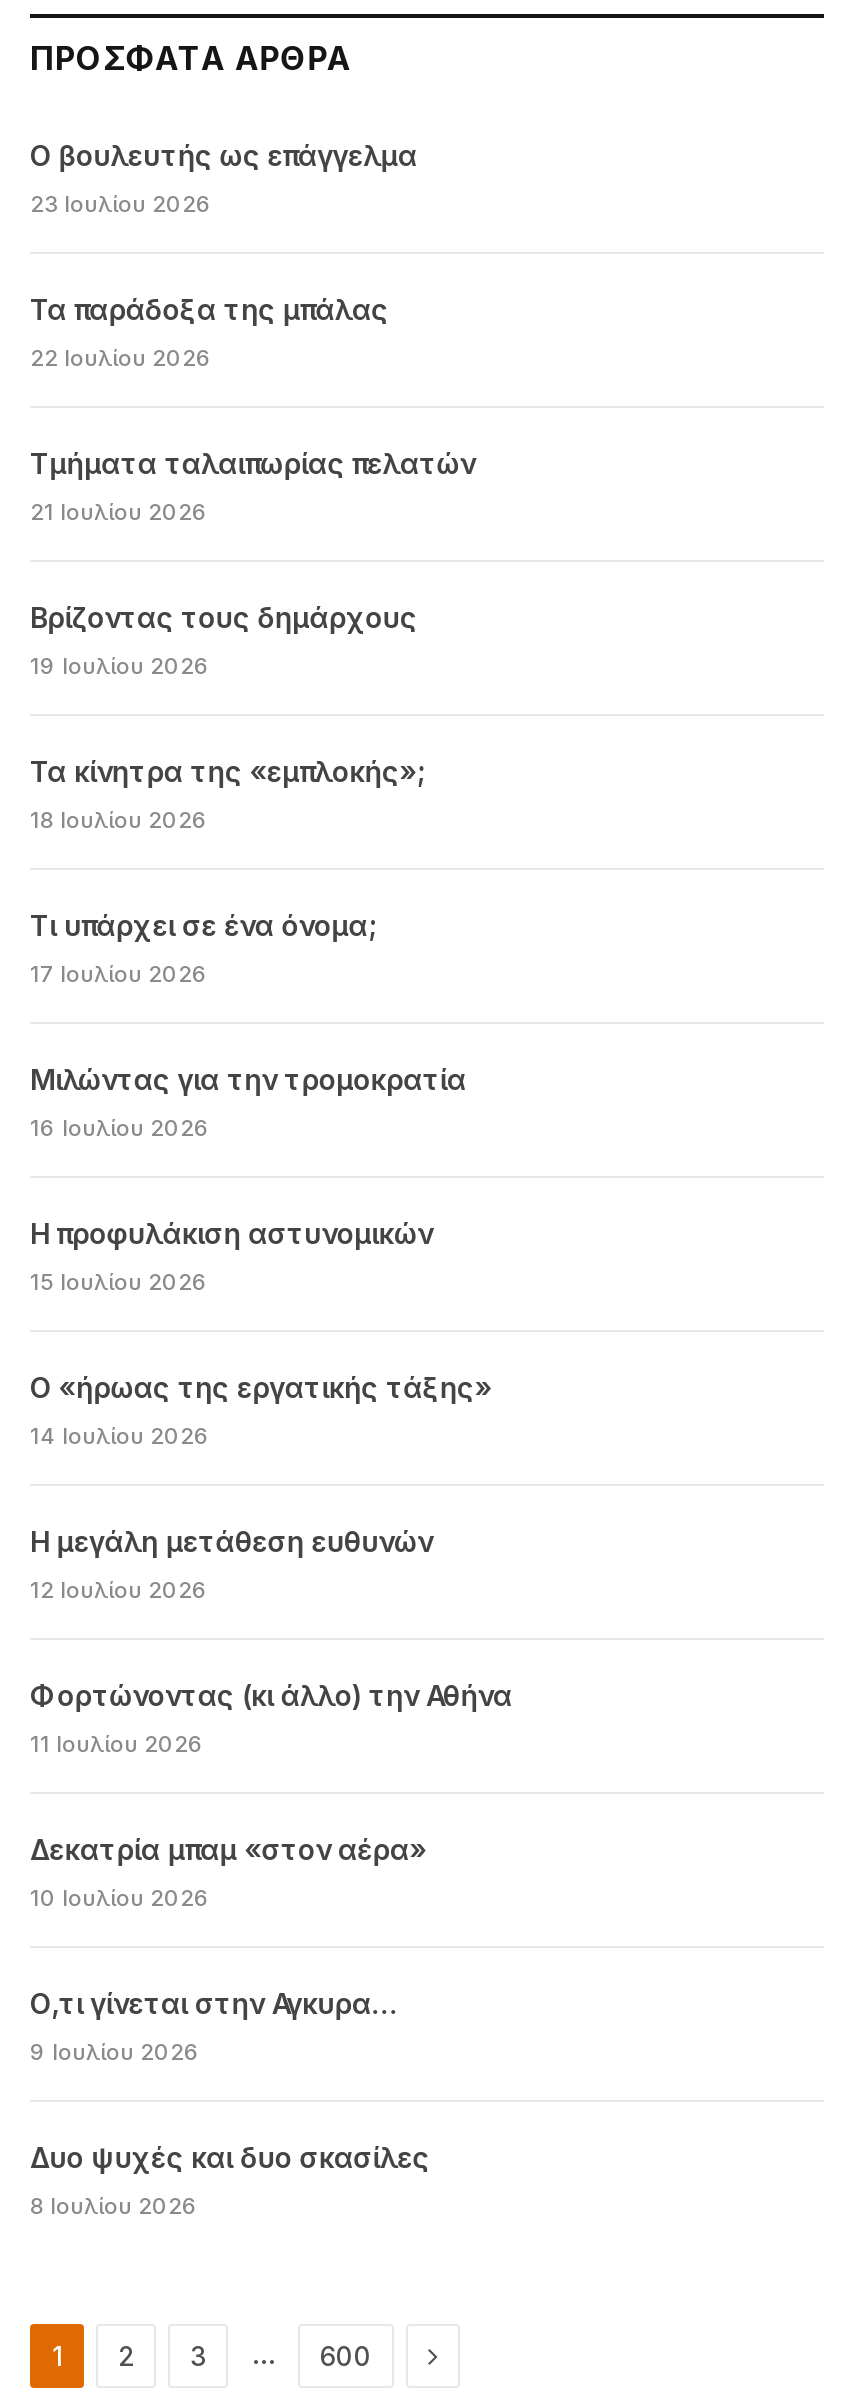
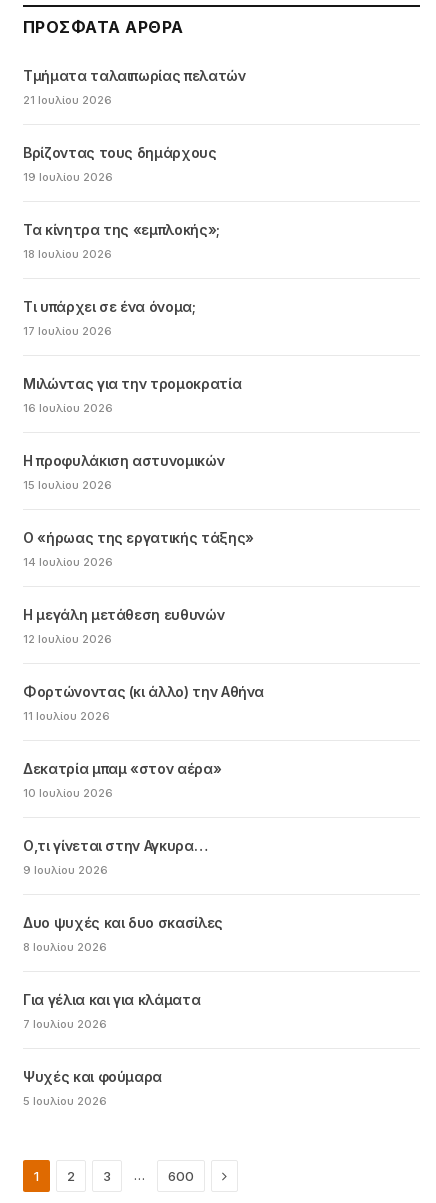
[30,137,417,371] Ο βουλευτής ως επάγγελμα | 23 Ιουλίου 2026 | Τα παράδοξα της μπάλας | 22 Ιουλίου 2026 -> none
moved [30,445,512,2219] -> [23,67,264,954]: Τμήματα ταλαιπωρίας πελατών | 21 Ιουλίου 2026 | Βρίζοντας τους δημάρχους | ... | Δυο ψυχές και δυο σκασίλες | 8 Ιουλίου 2026
none -> [23,991,200,1108] Για γέλια και για κλάματα | 7 Ιουλίου 2026 | Ψυχές και φούμαρα | 5 Ιουλίου 2026

